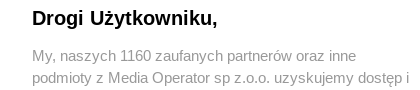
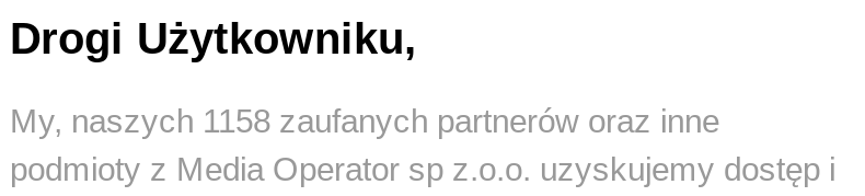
[32,47,356,64] My, naszych 1160 zaufanych partnerów oraz inne -> [10,102,719,139] My, naszych 1158 zaufanych partnerów oraz inne

